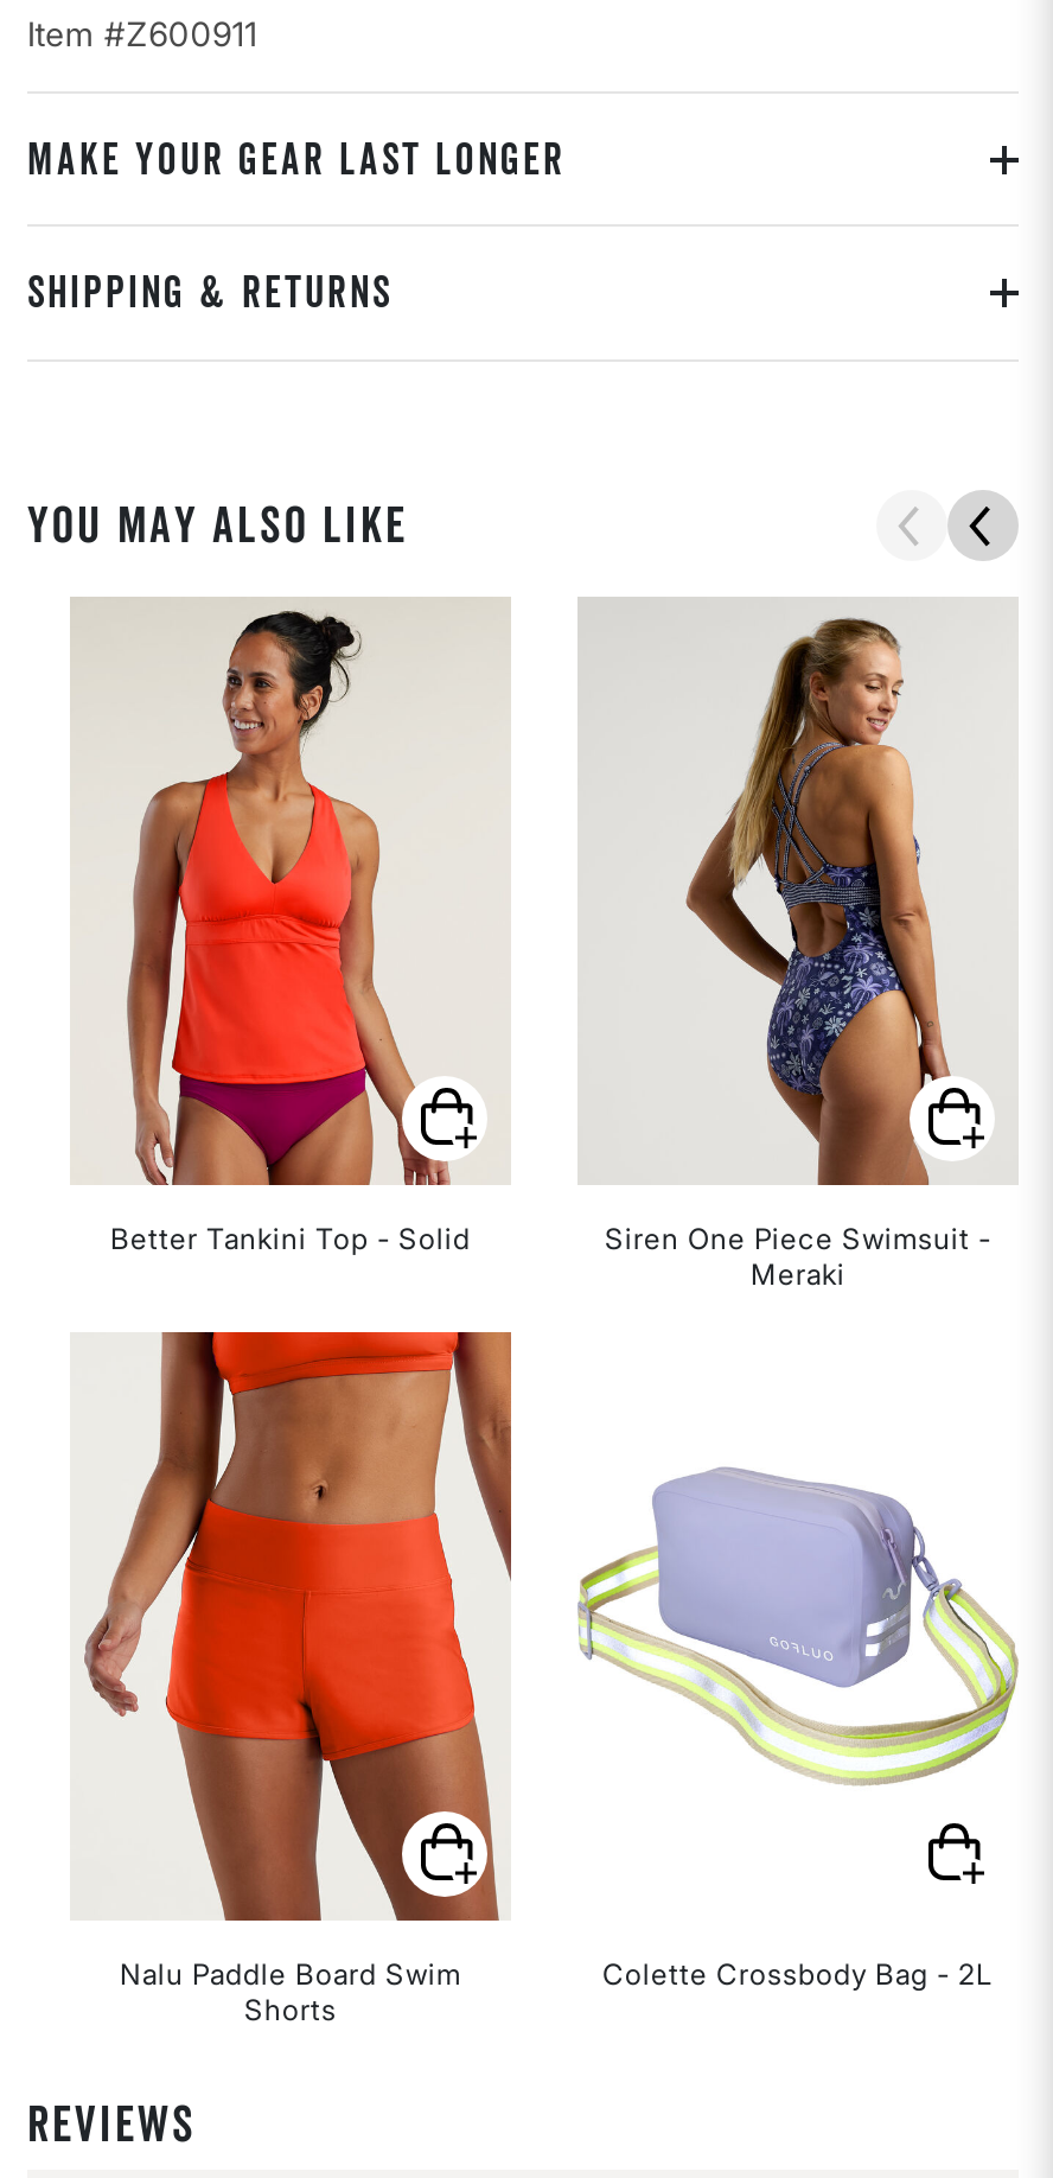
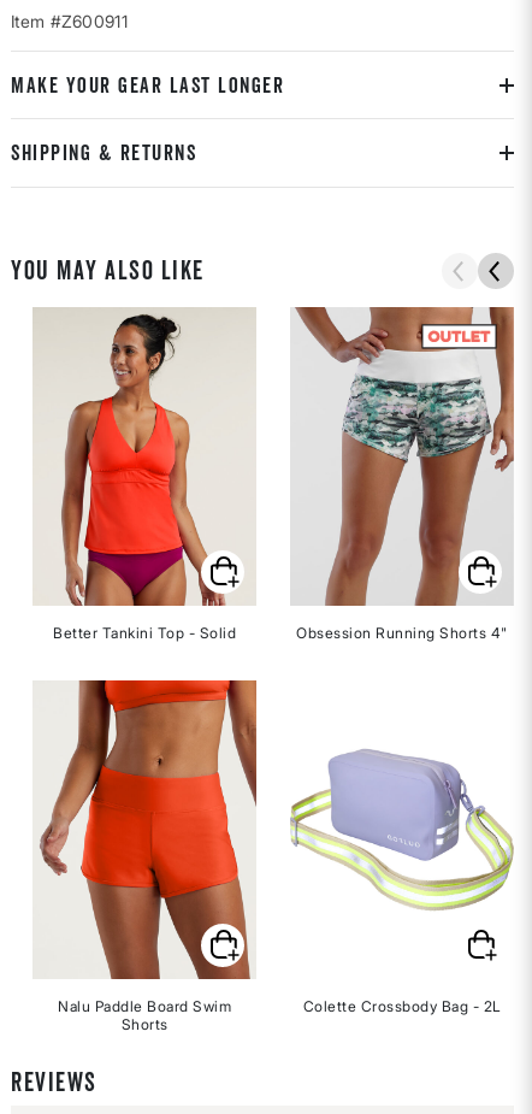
[592,597,1016,1292] [image] | Siren One Piece Swimsuit - | Meraki -> [296,306,514,642] [image] | Obsession Running Shorts 4"

